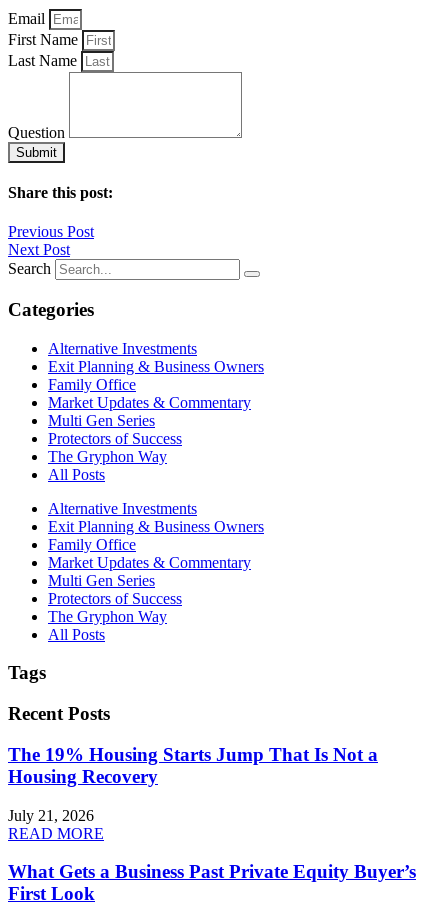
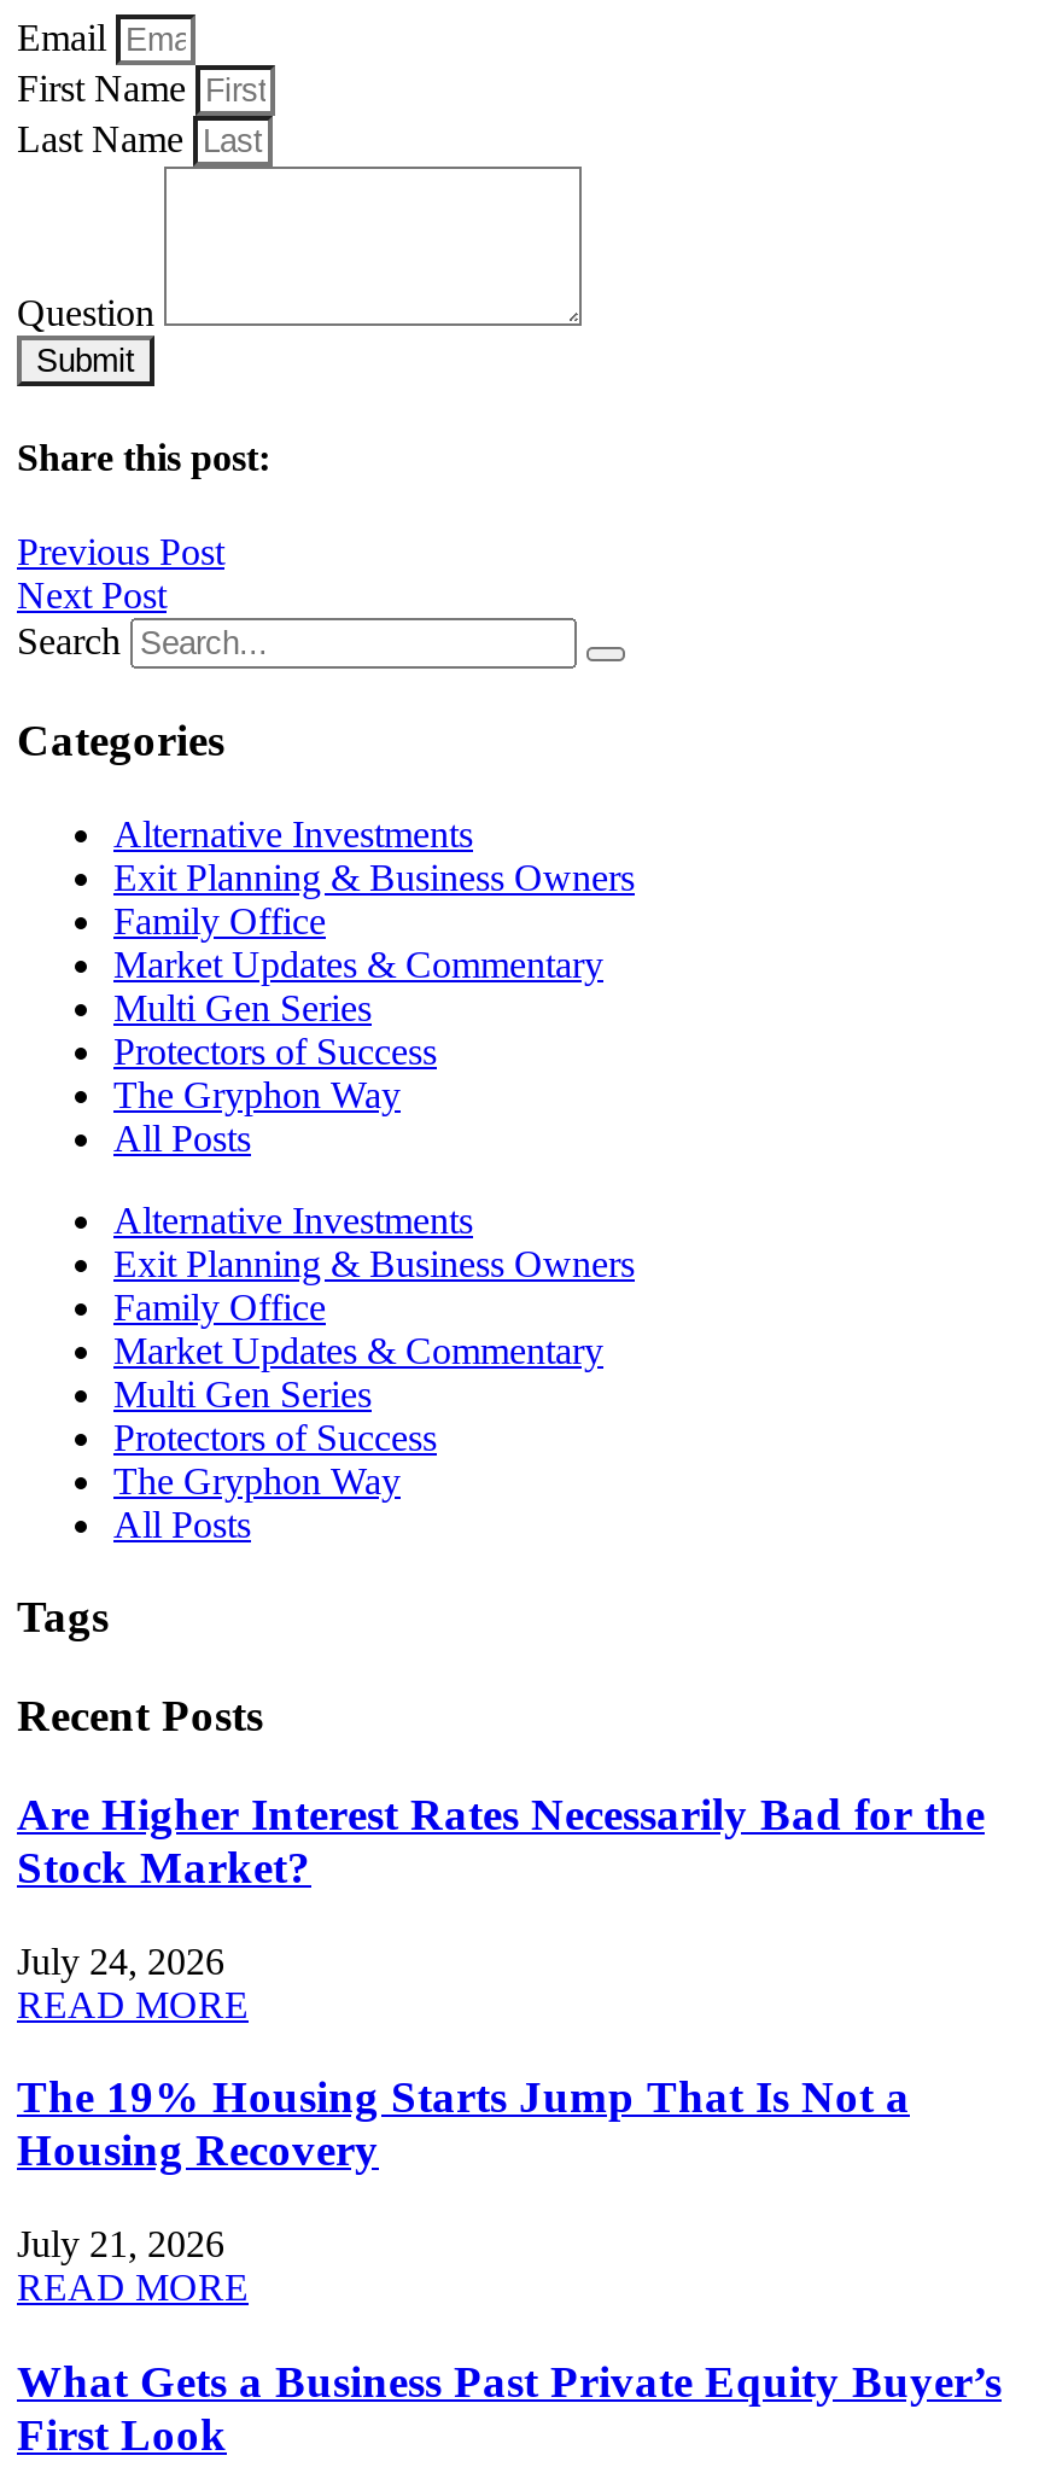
none -> [17,1788,985,2024] Are Higher Interest Rates Necessarily Bad for the | Stock Market? | July 24, 2026 | READ MORE

